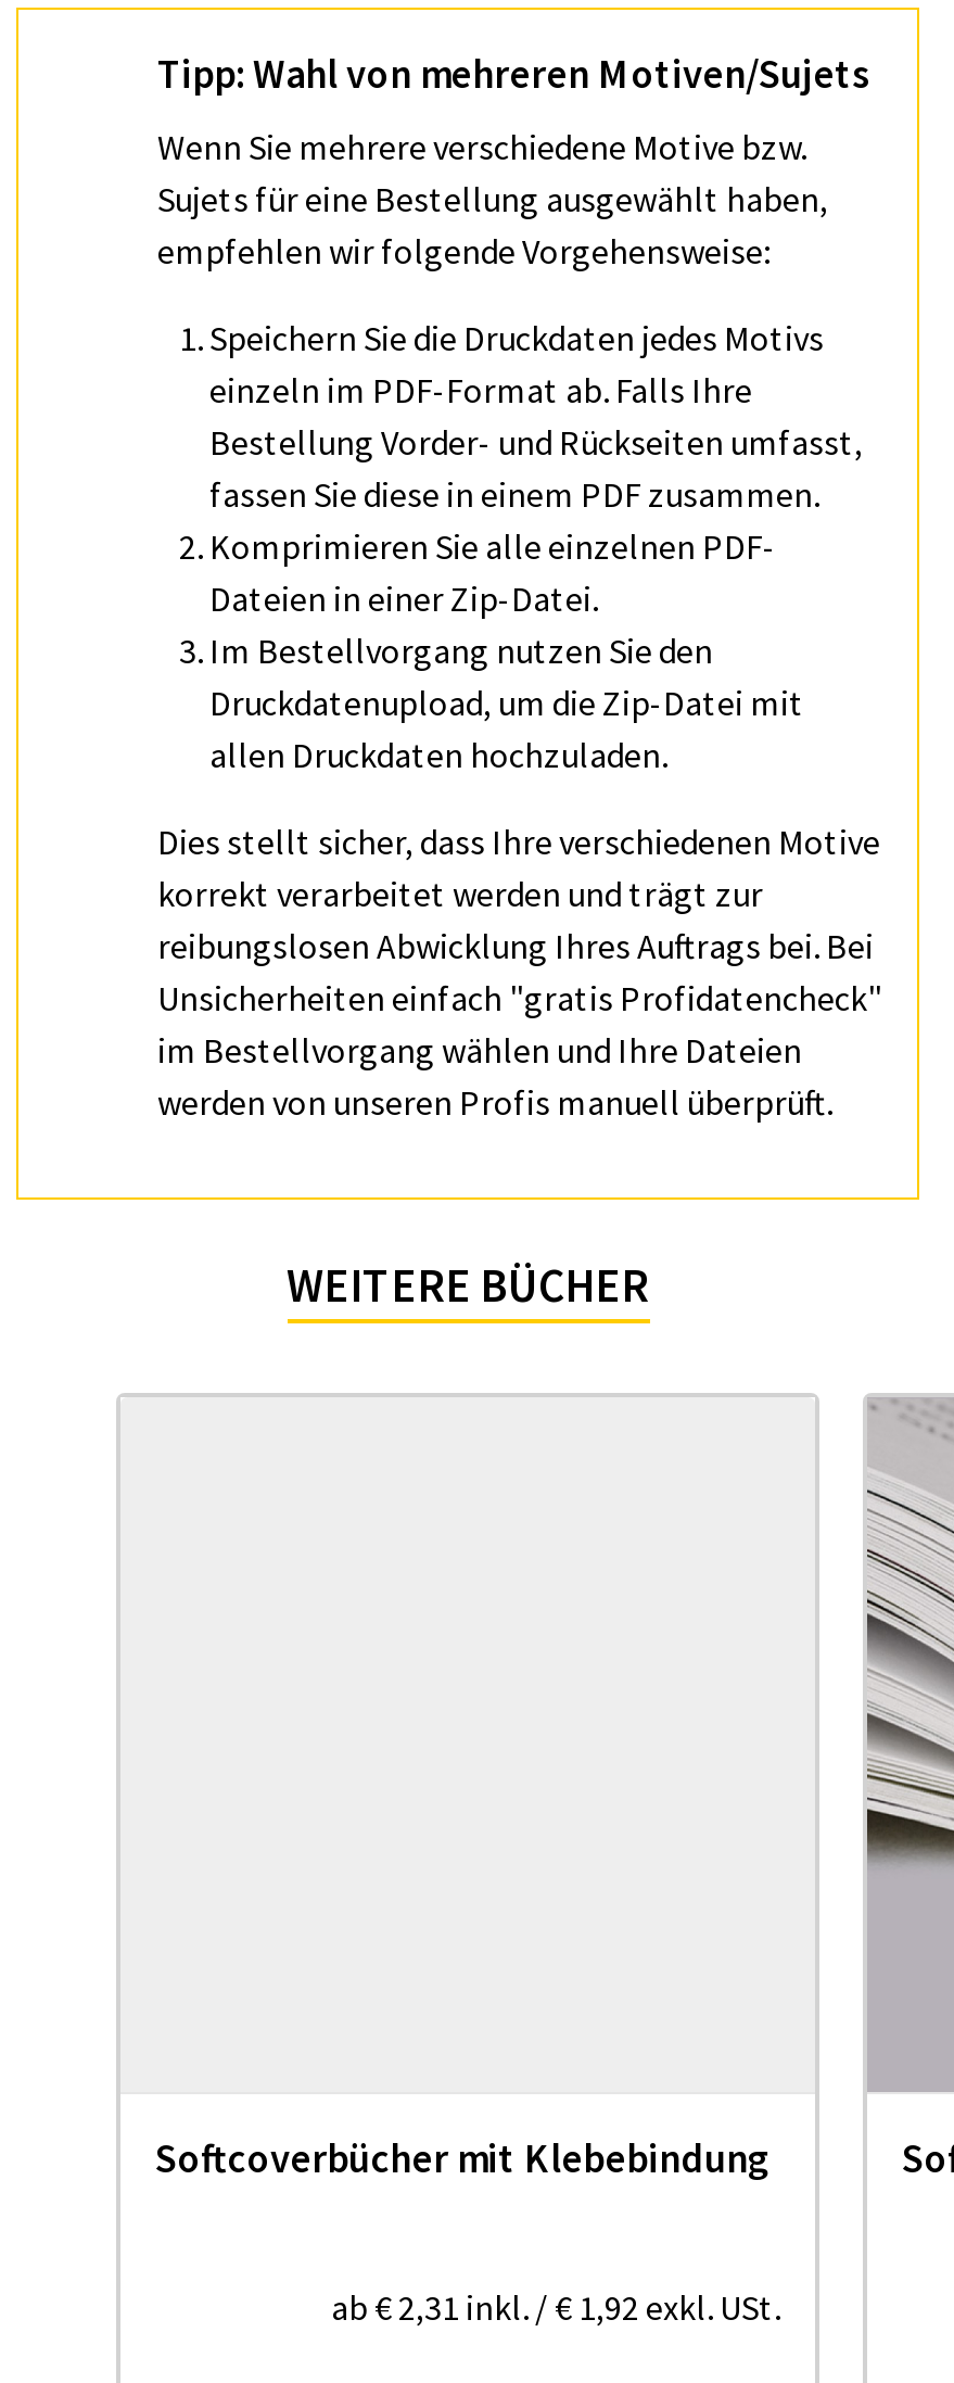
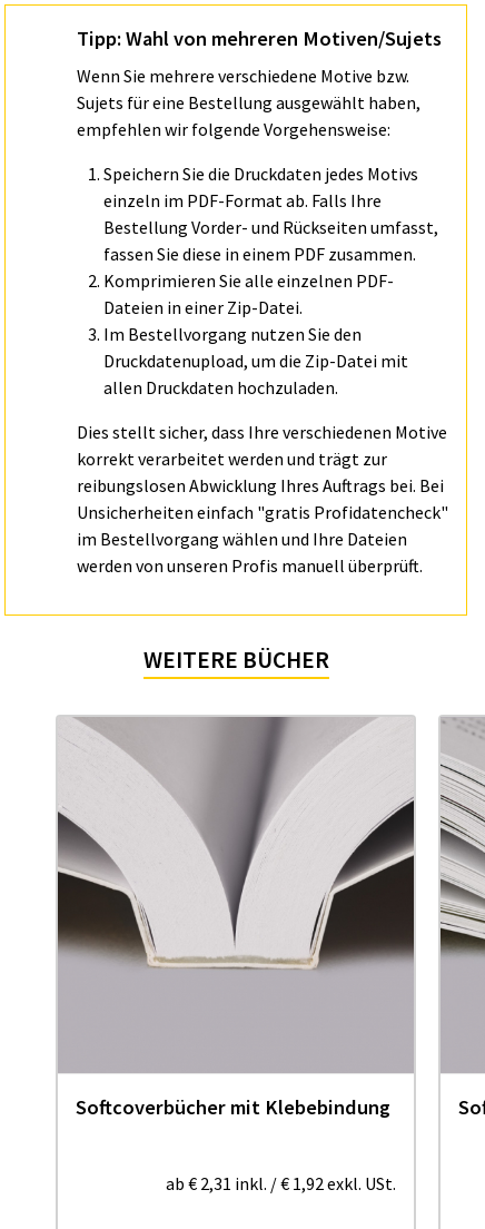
none -> [57,716,415,1073] [image]

